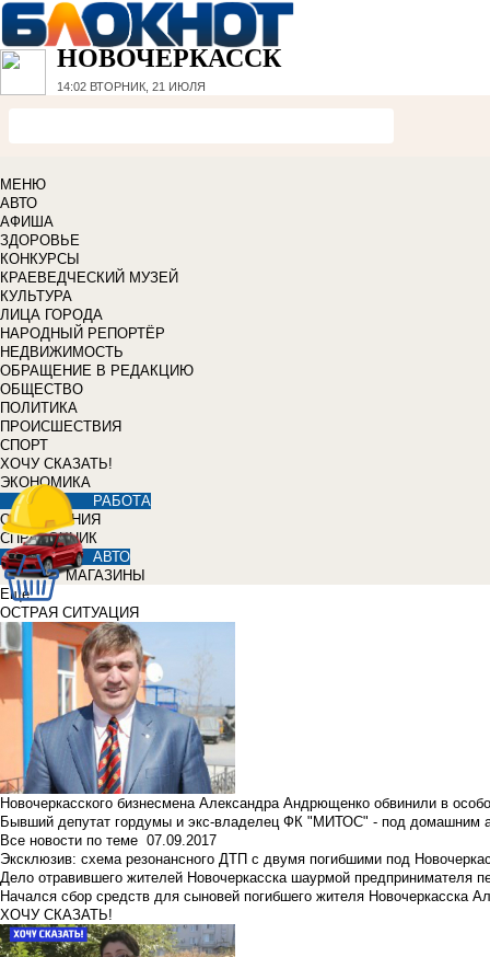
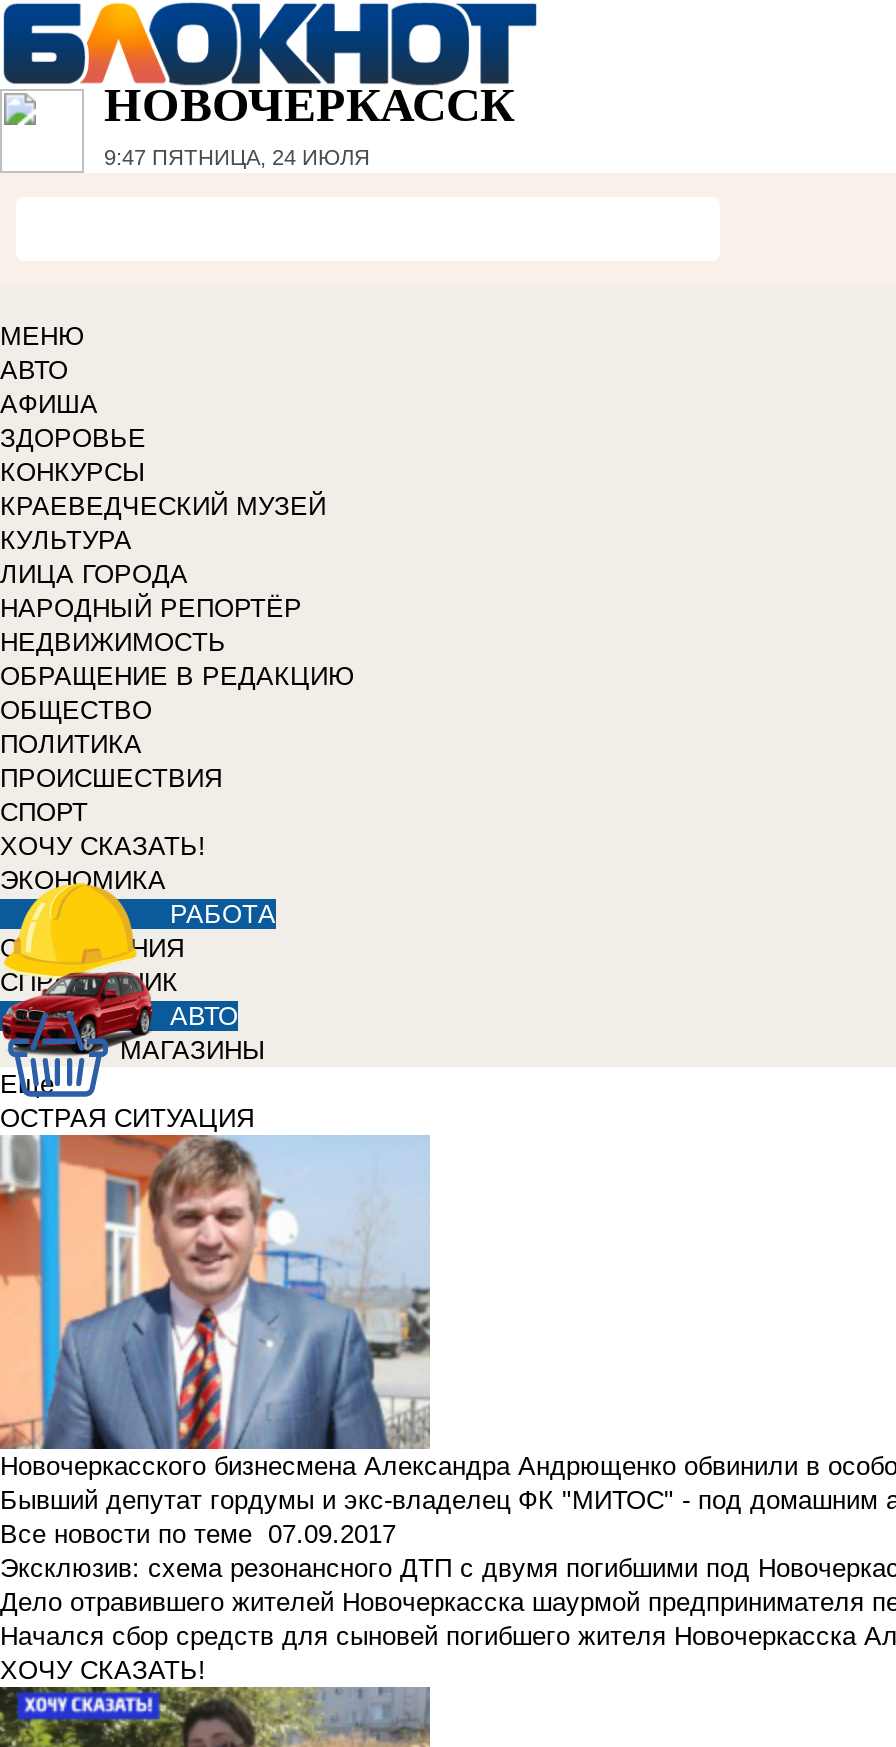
[57,80,206,94] 14:02 ВТОРНИК, 21 ИЮЛЯ -> [104,146,370,170] 9:47 ПЯТНИЦА, 24 ИЮЛЯ

